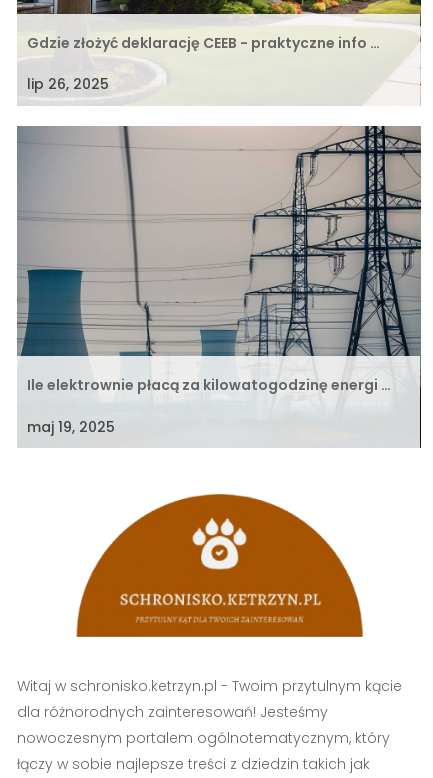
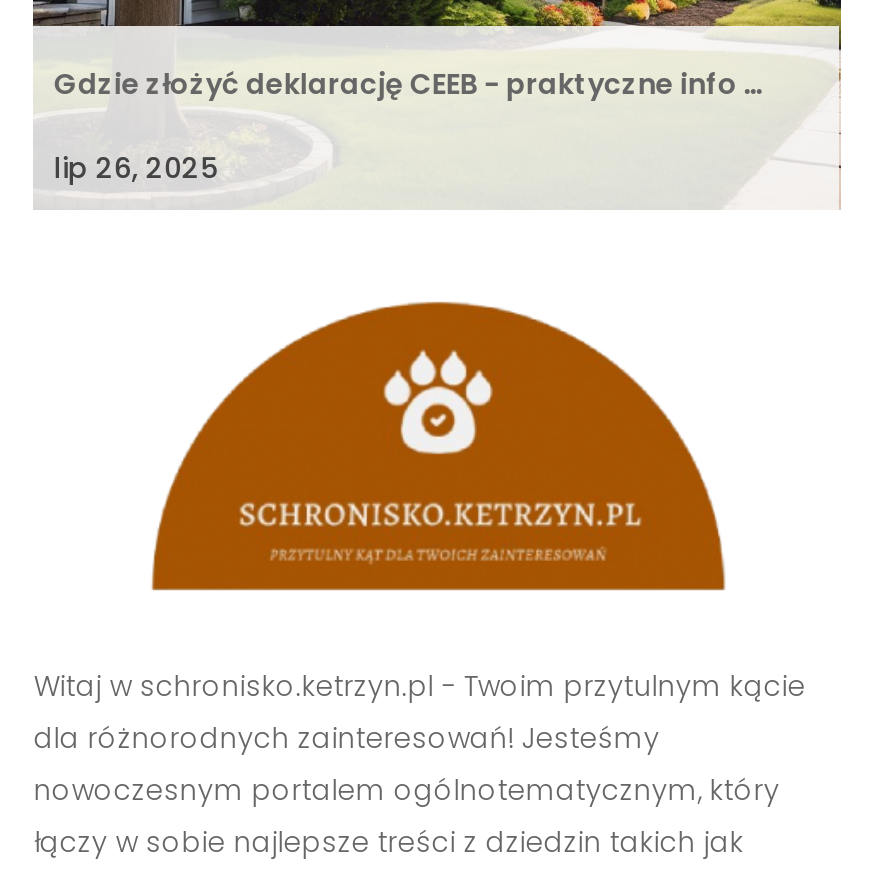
[17,125,422,448] [image] | Ile elektrownie płacą za kilowatogodzinę energi … | maj 19, 2025 -> none

